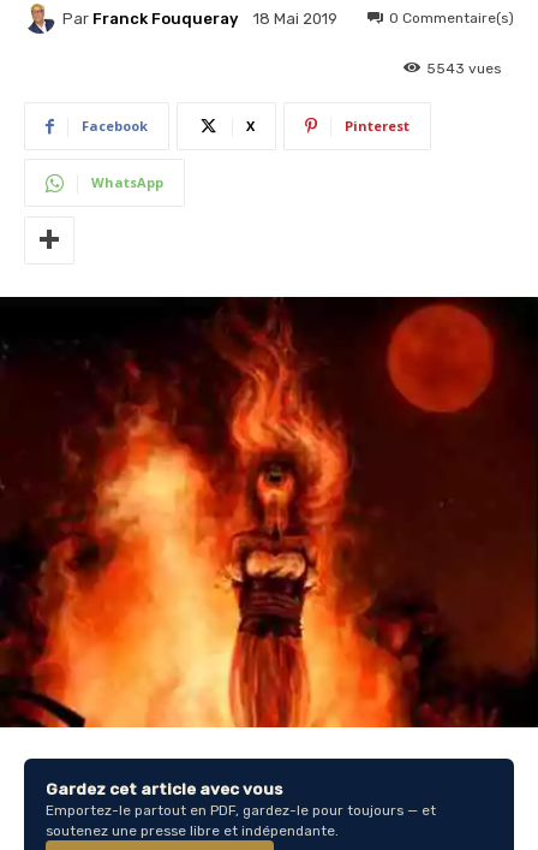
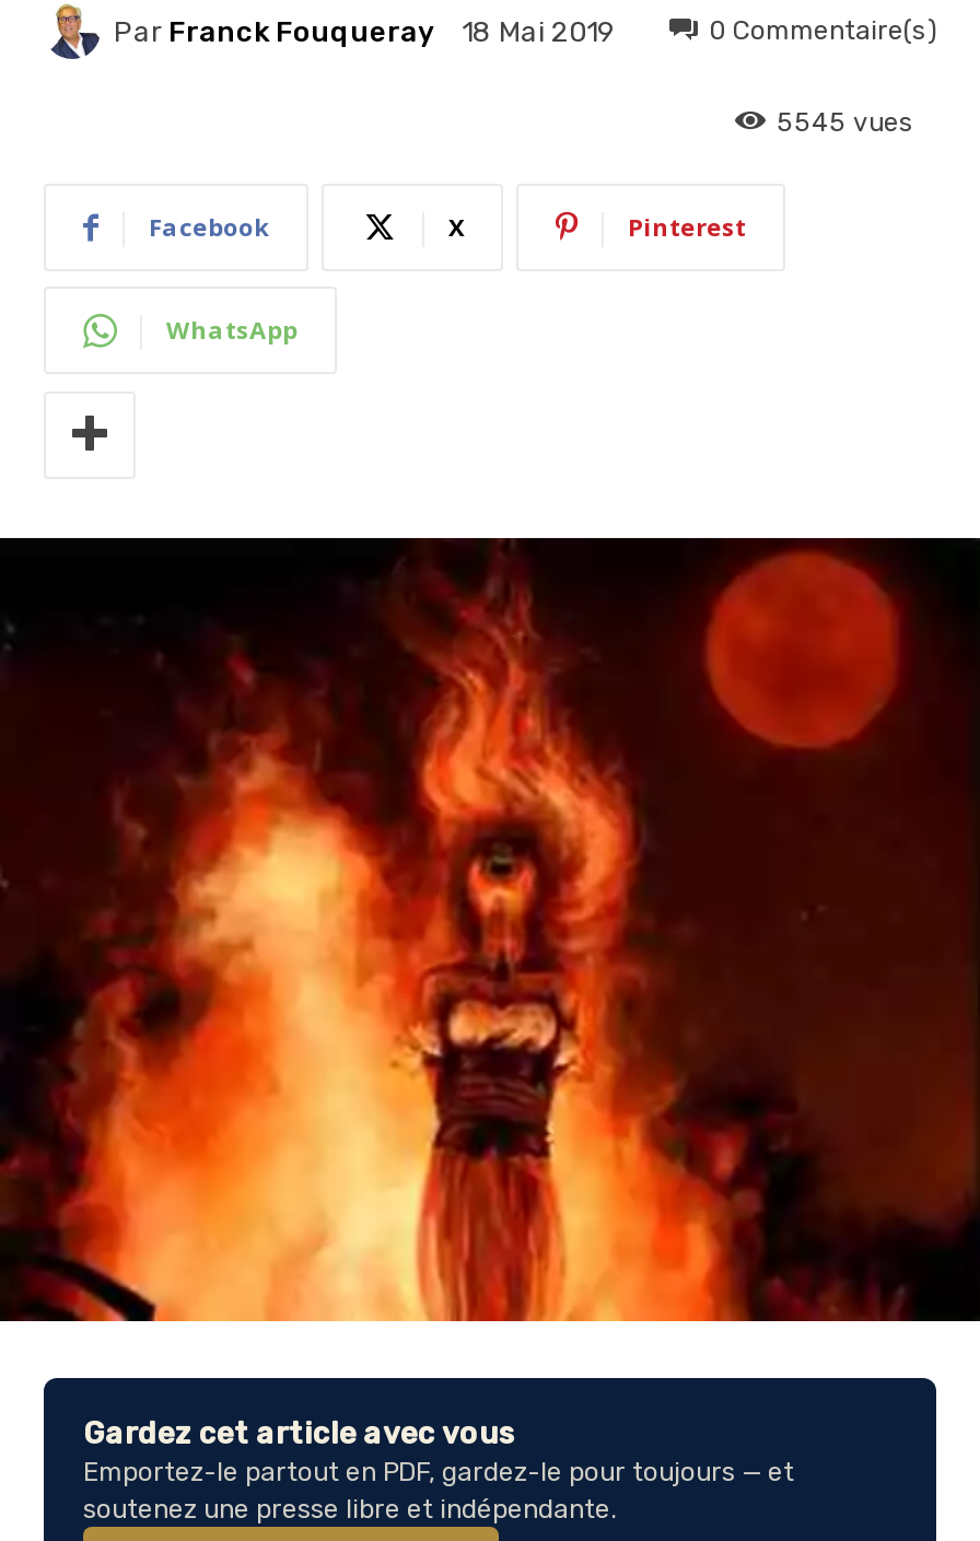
[426,60,502,77] 5543 vues -> [777,107,914,138] 5545 vues

